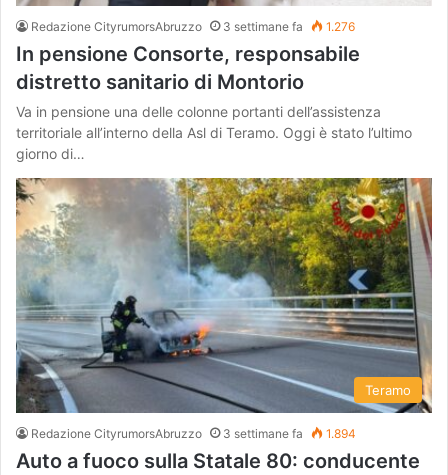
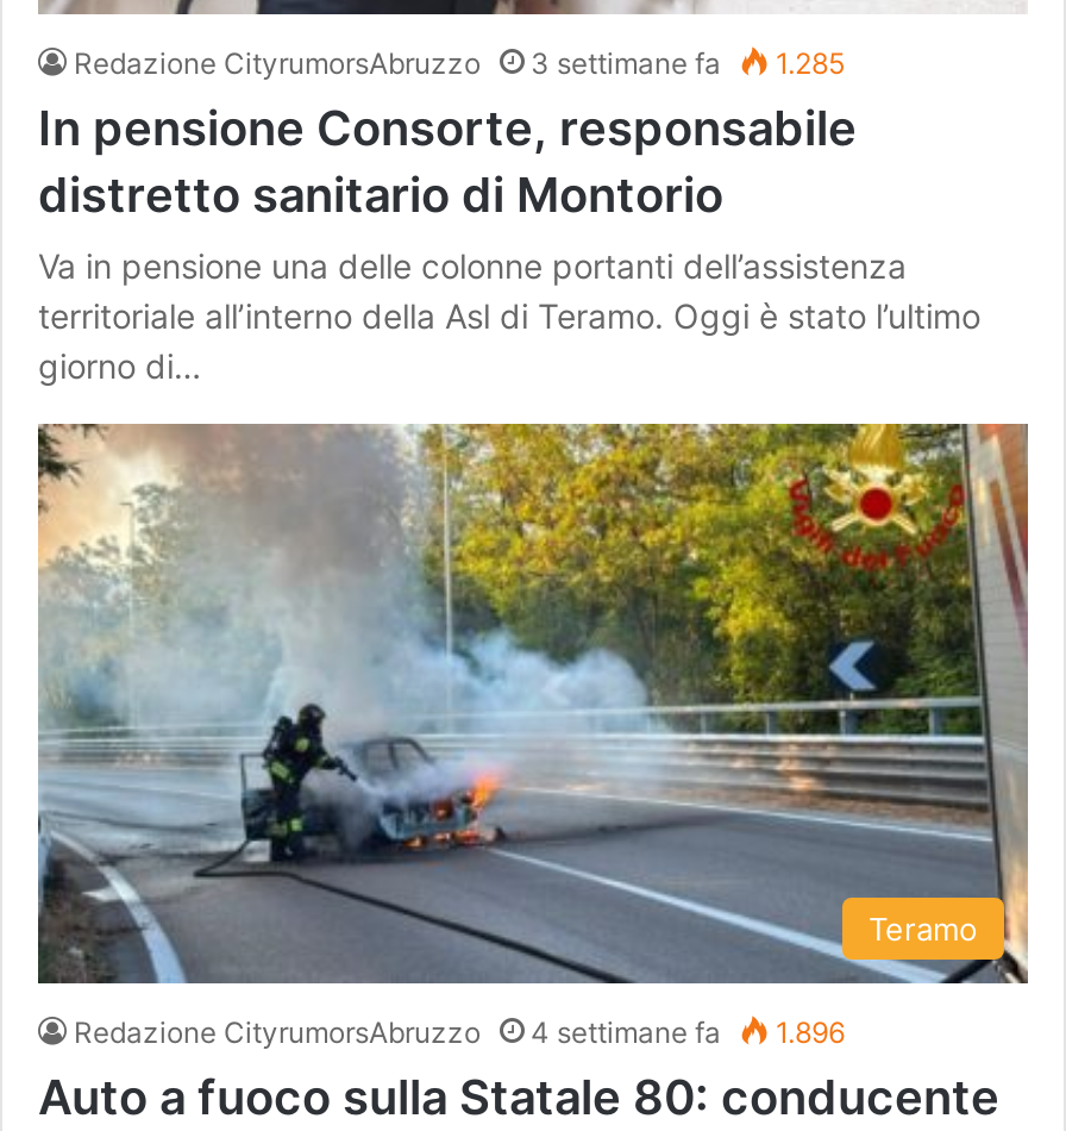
[31,19,355,34] Redazione CityrumorsAbruzzo 3 settimane fa 1.276 -> [74,45,845,81] Redazione CityrumorsAbruzzo 3 settimane fa 1.285
[223,426,303,441] 3 settimane fa -> [531,1014,721,1050] 4 settimane fa
[323,426,356,441] 1.894 -> [769,1014,845,1050] 1.896

